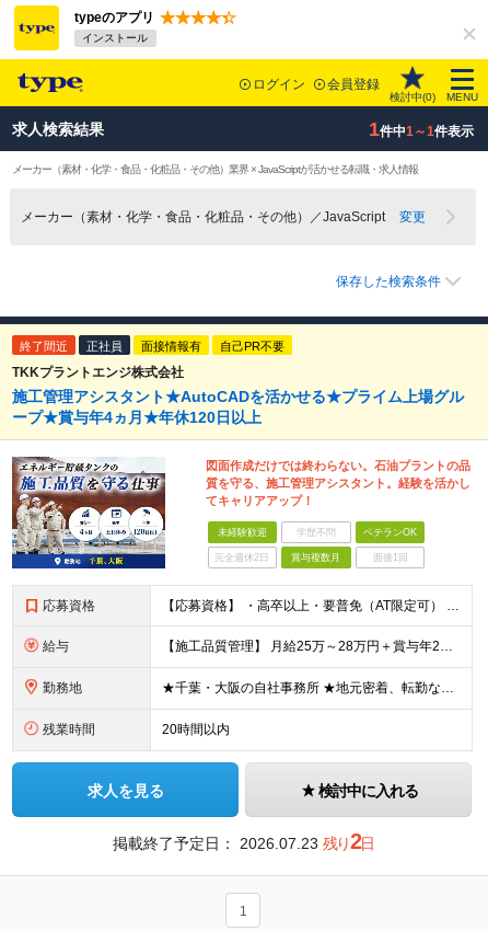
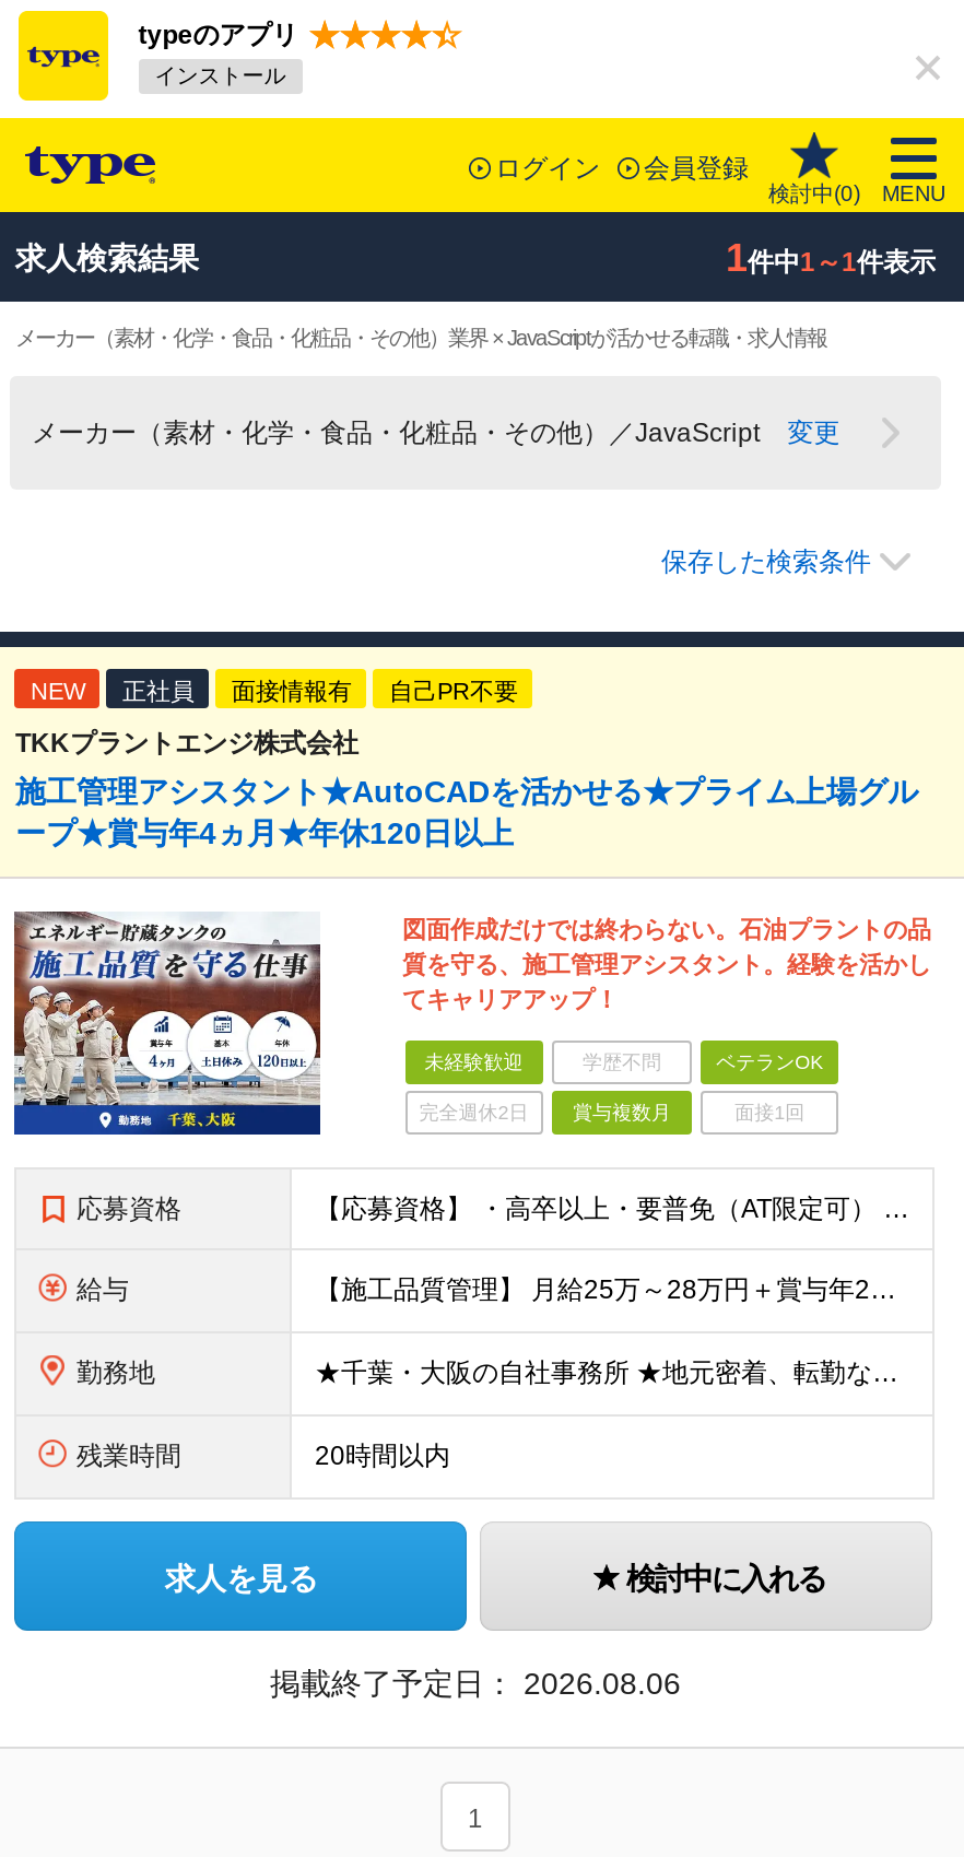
[20,340,68,353] 終了間近 -> [30,678,85,704] NEW
[112,829,374,853] 掲載終了予定日：2026.07.23 残り2日 -> [270,1666,681,1701] 掲載終了予定日：2026.08.06

